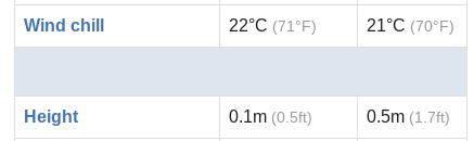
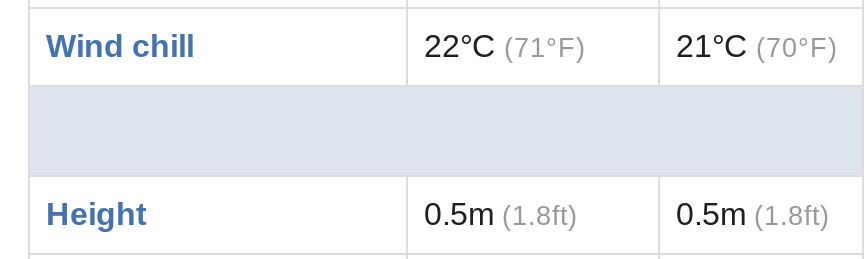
[229,107,450,126] 0.1m (0.5ft) | 0.5m (1.7ft) -> [424,197,830,231] 0.5m (1.8ft) | 0.5m (1.8ft)

